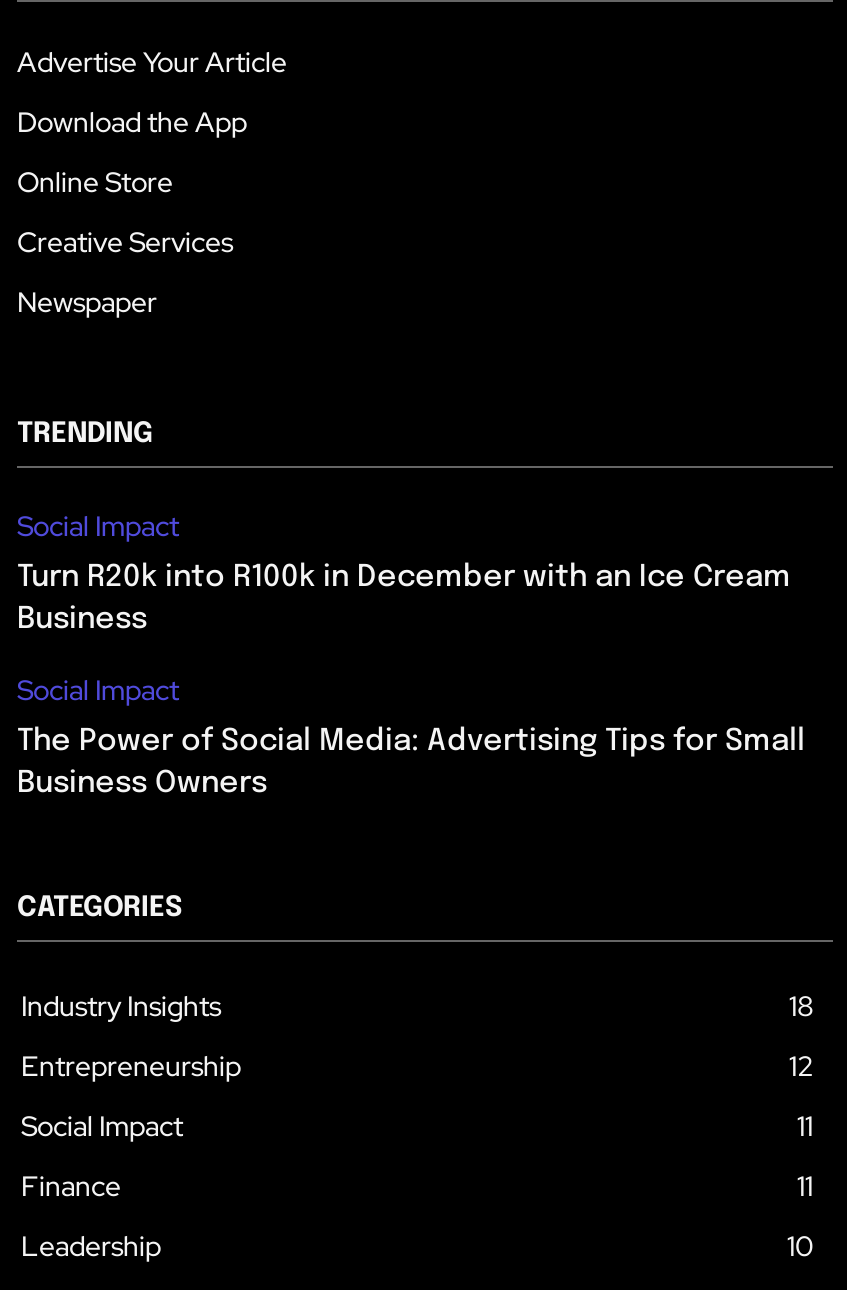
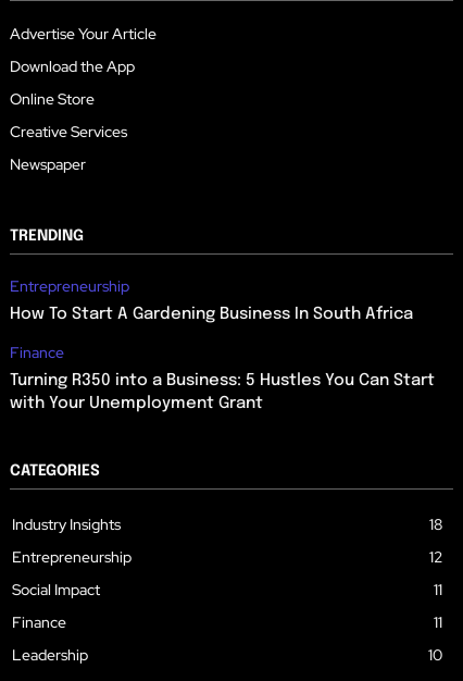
[17,508,179,544] Social Impact -> [10,276,129,296] Entrepreneurship
[17,562,791,636] Turn R20k into R100k in December with an Ice Cream | Business -> [10,306,413,323] How To Start A Gardening Business In South Africa
[17,672,179,708] Social Impact -> [10,343,64,362] Finance
[17,726,805,800] The Power of Social Media: Advertising Tips for Small | Business Owners -> [10,372,435,412] Turning R350 into a Business: 5 Hustles You Can Start | with Your Unemployment Grant

